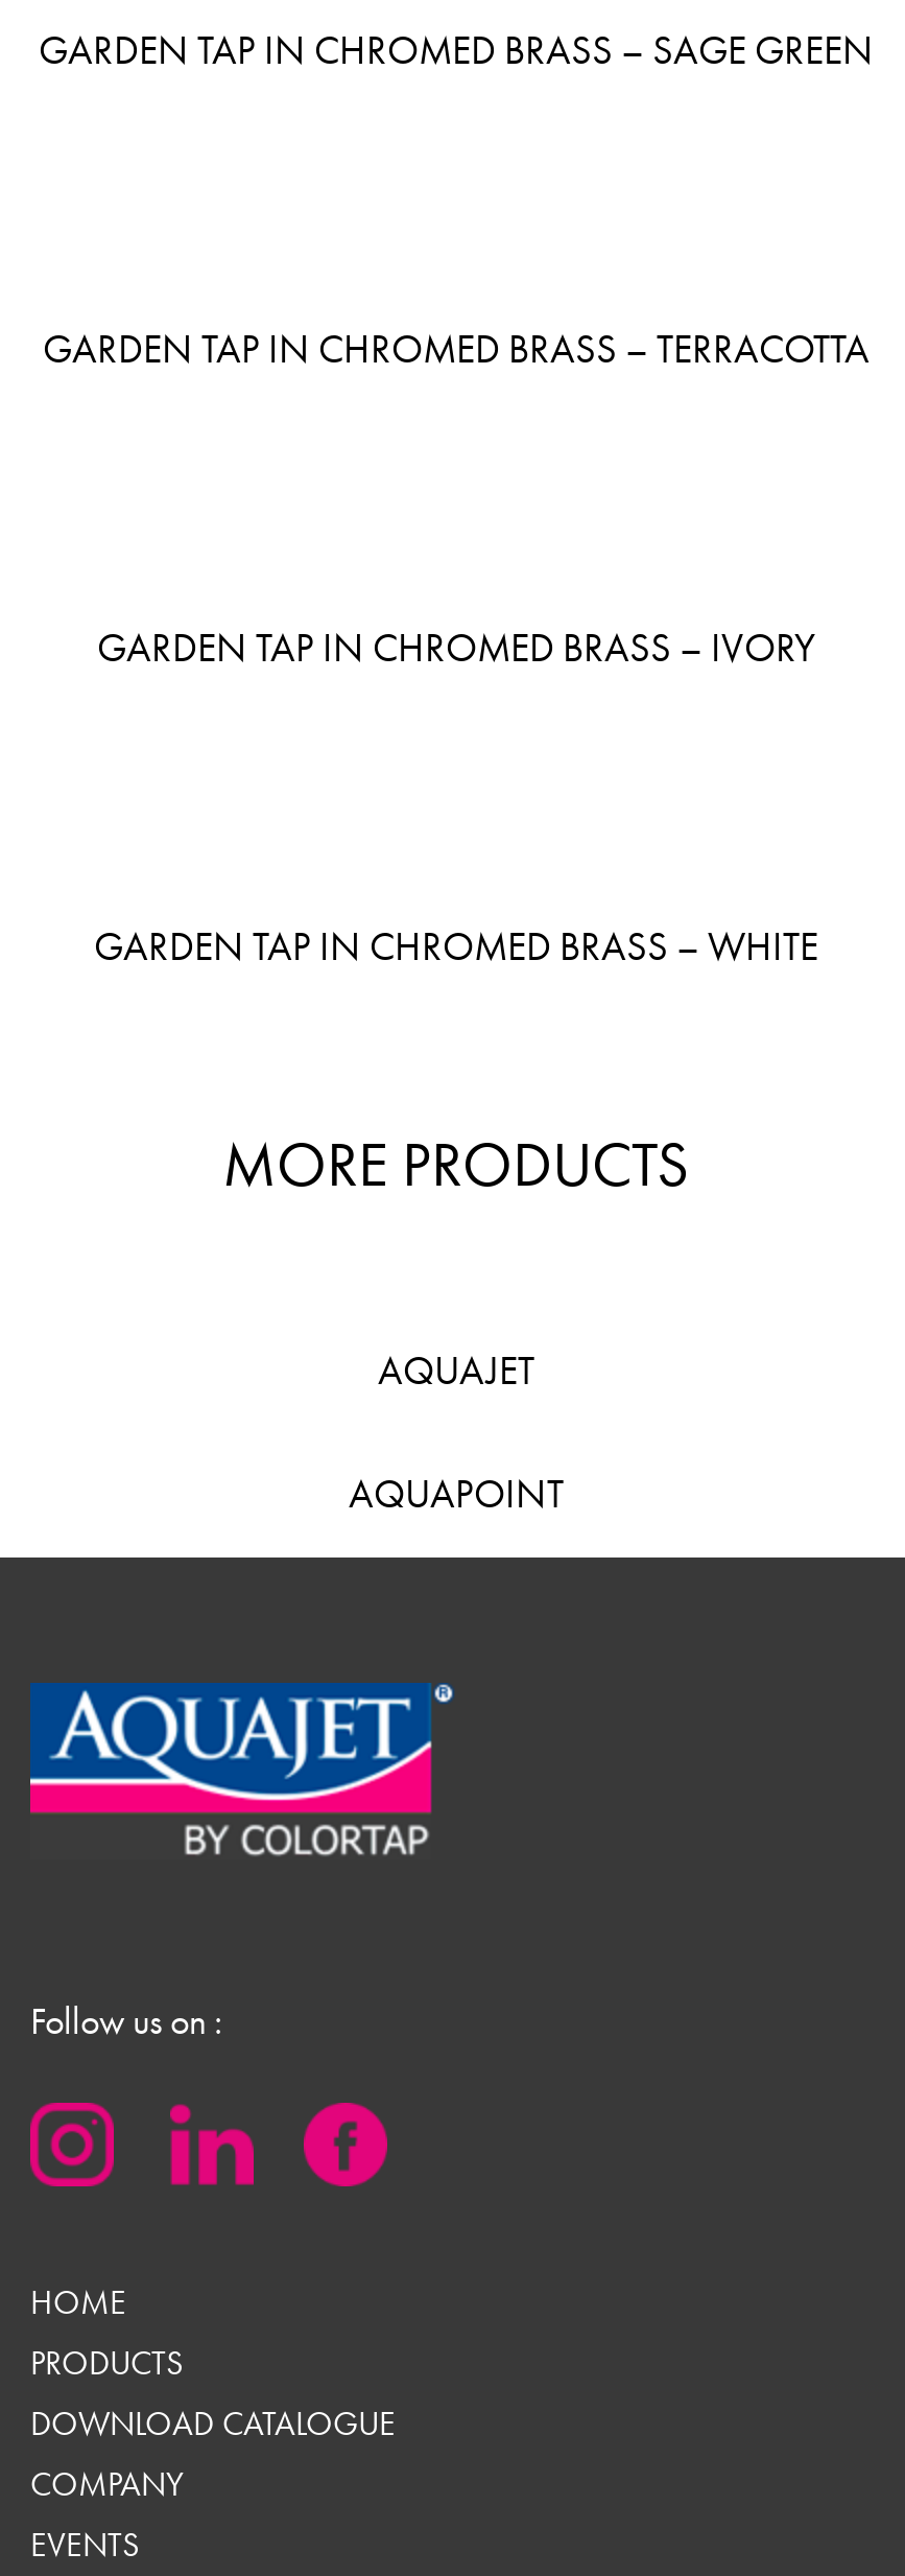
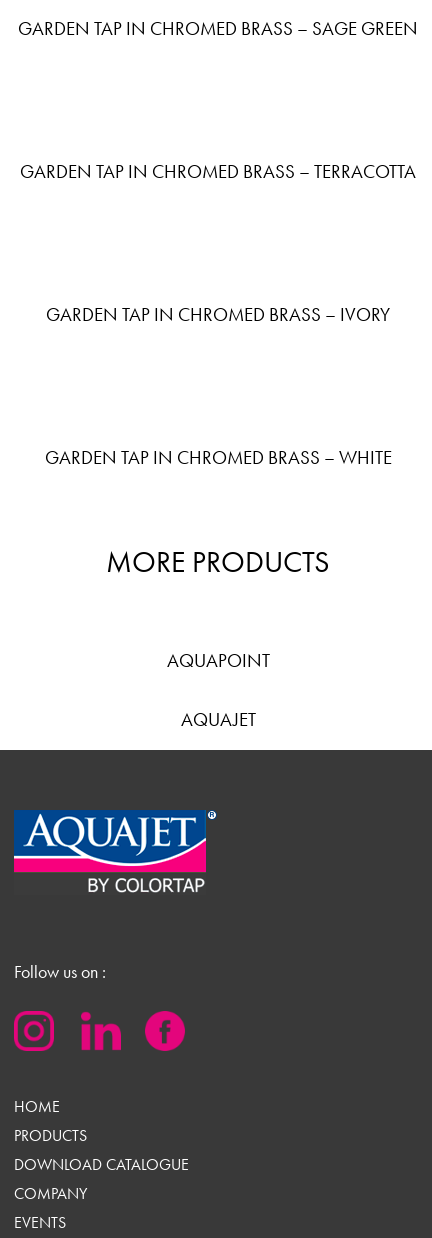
moved [378,1344,534,1397] -> [180,707,255,732]: AQUAJET
moved [349,1468,564,1520] -> [166,648,269,673]: AQUAPOINT

